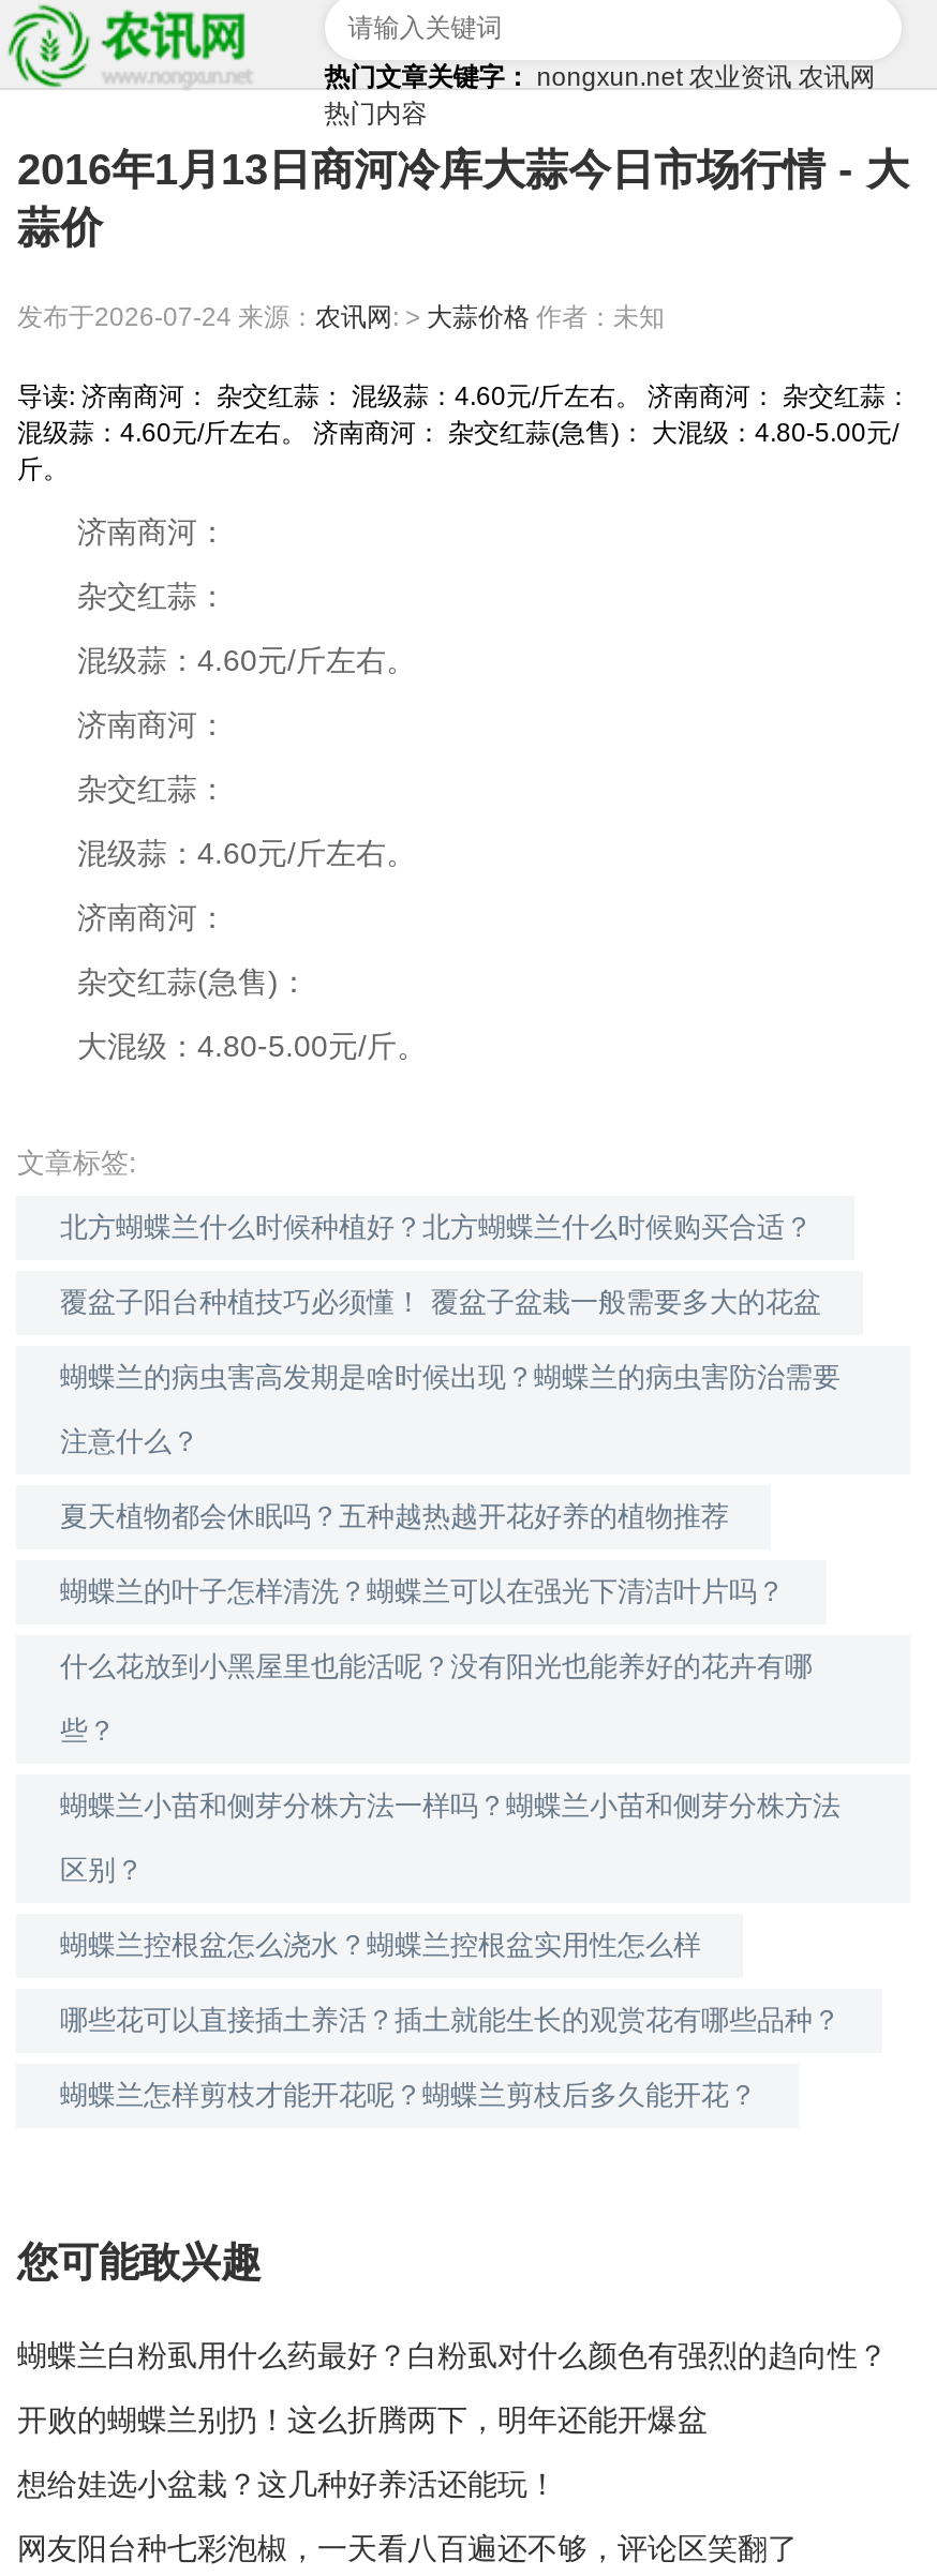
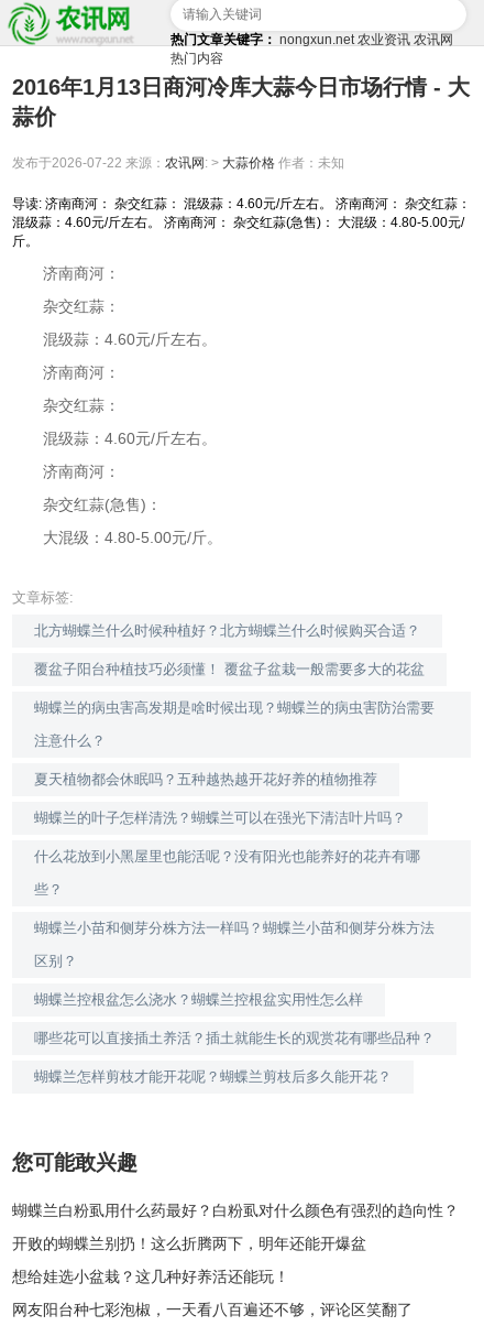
[17,302,664,332] 发布于2026-07-24 来源：农讯网: >大蒜价格 作者：未知 -> [13,155,345,171] 发布于2026-07-22 来源：农讯网: >大蒜价格 作者：未知

